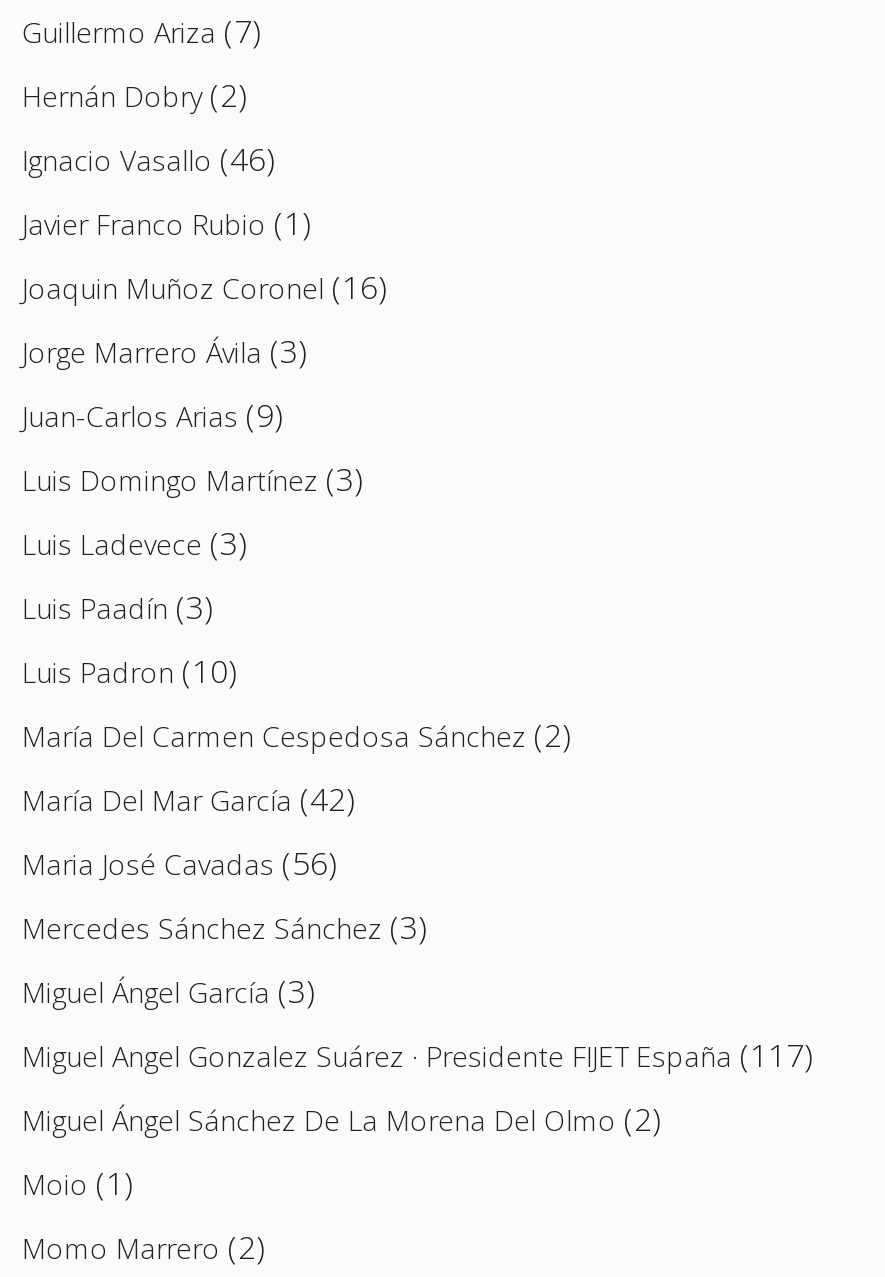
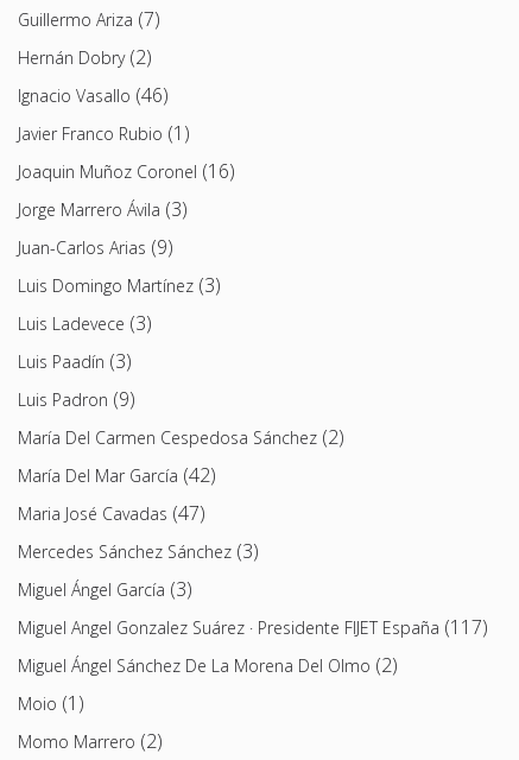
[22,649,238,693] Luis Padron (10) -> [18,386,135,412] Luis Padron (9)
[22,841,338,885] Maria José Cavadas (56) -> [18,500,205,526] Maria José Cavadas (47)

